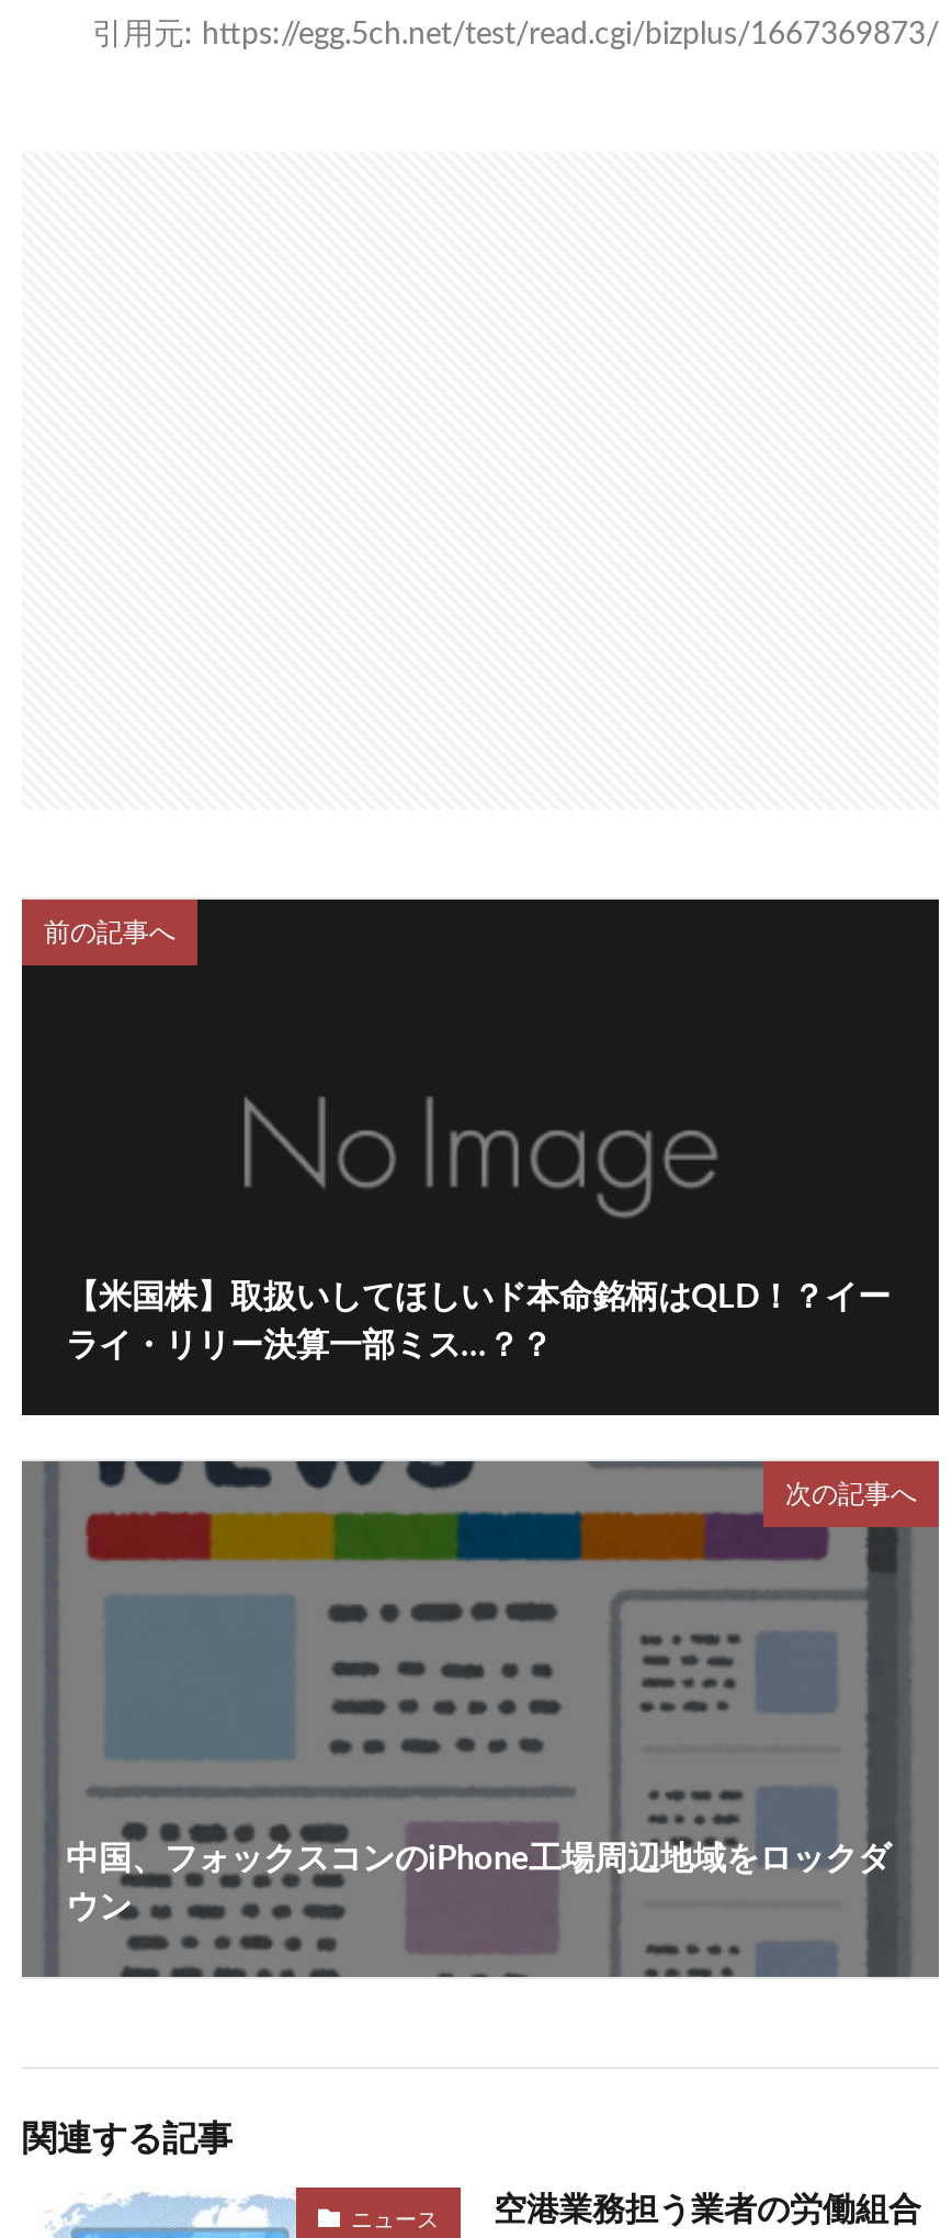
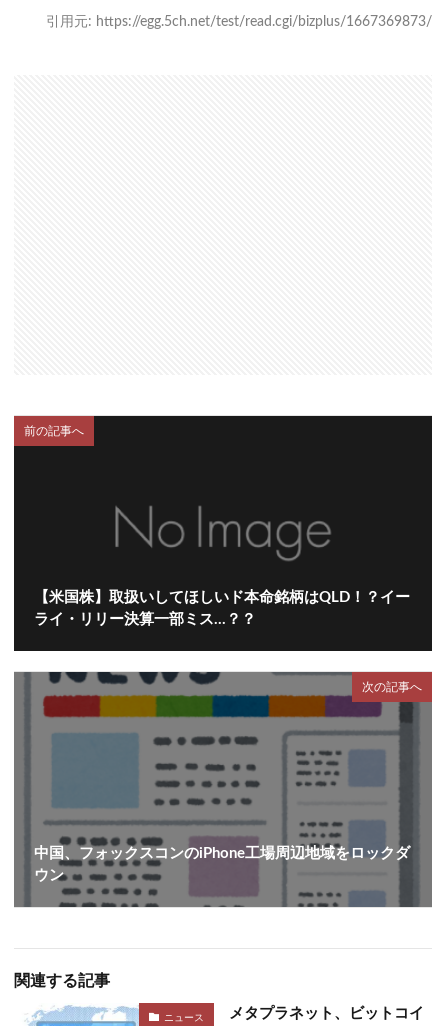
[494,2194,921,2227] 空港業務担う業者の労働組合 -> [229,1006,424,1021] メタプラネット、ビットコイ

